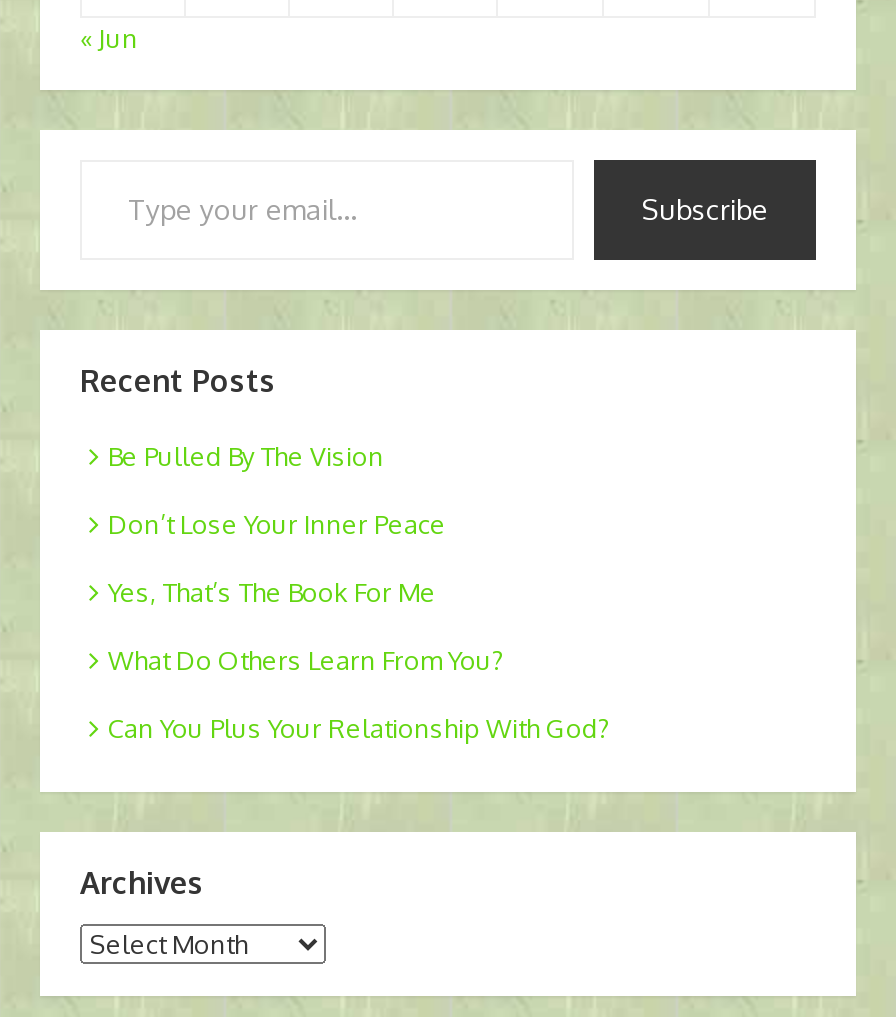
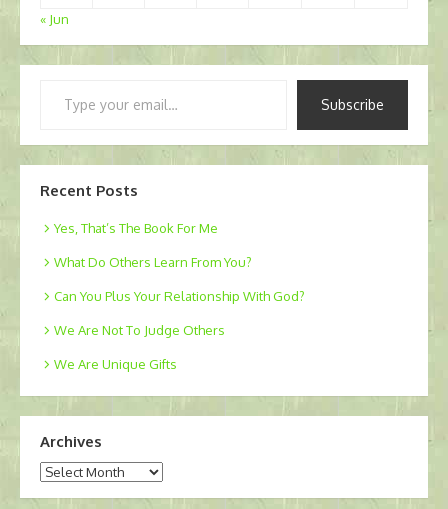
[108,439,446,539] Be Pulled By The Vision | Don’t Lose Your Inner Peace -> none
moved [108,575,610,743] -> [54,219,305,303]: Yes, That’s The Book For Me | What Do Others Learn From You? | Can You Plus Your Relationship With God?
none -> [54,321,225,371] We Are Not To Judge Others | We Are Unique Gifts

